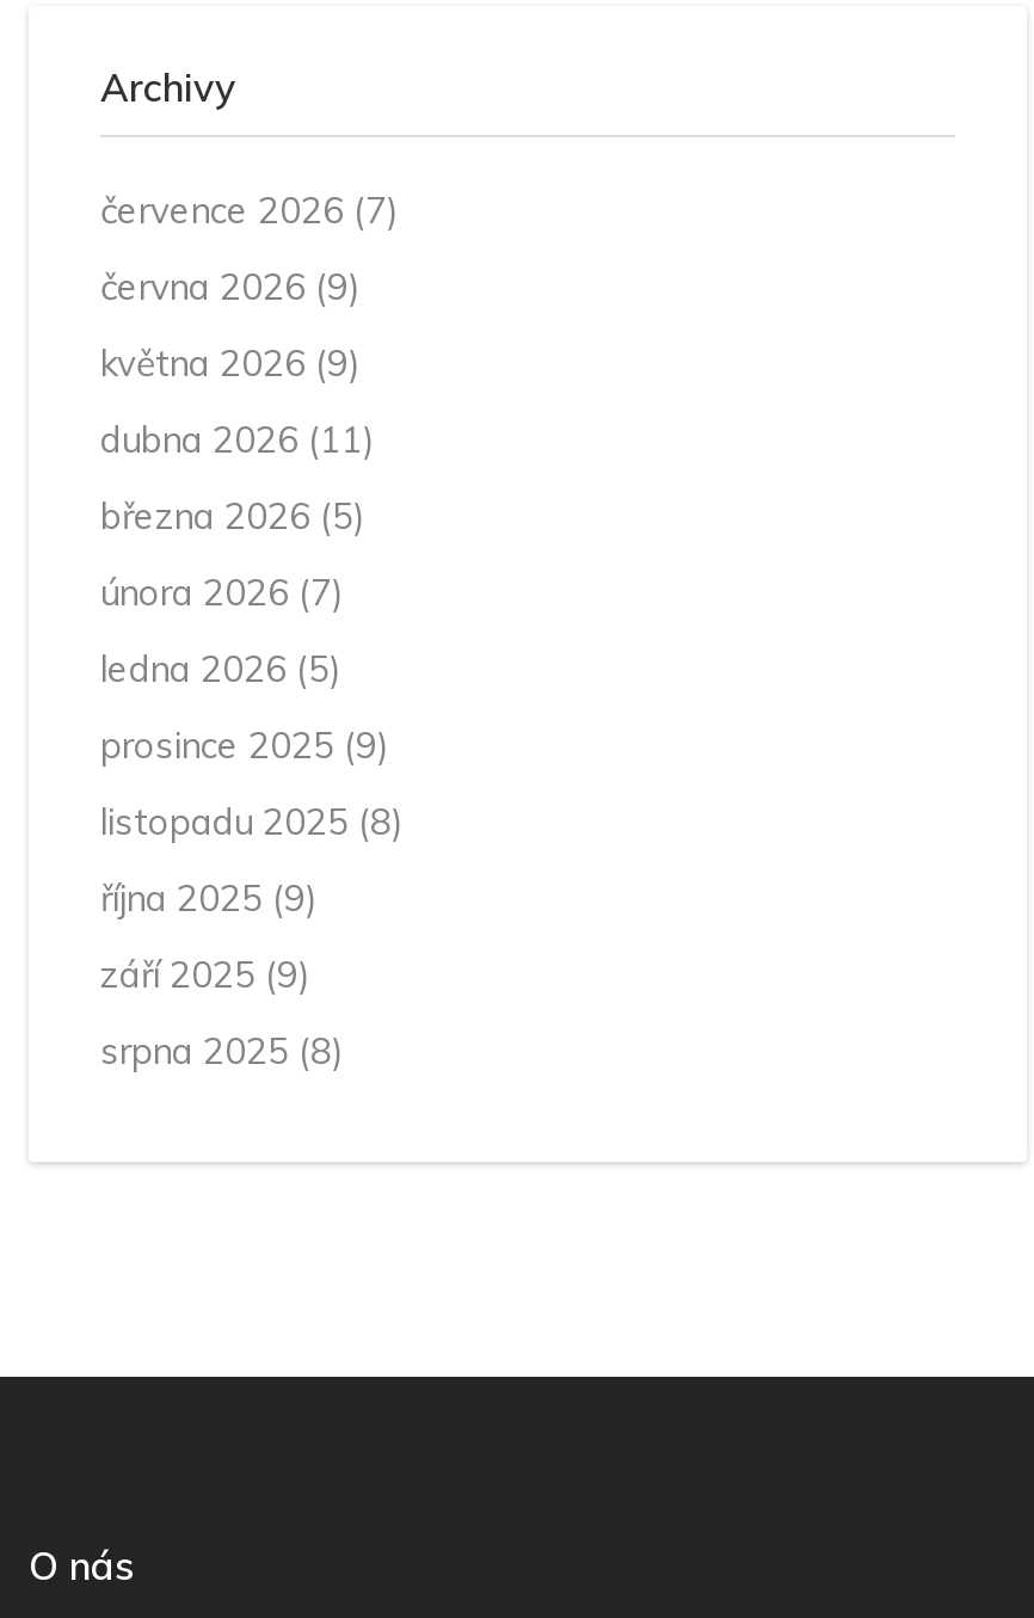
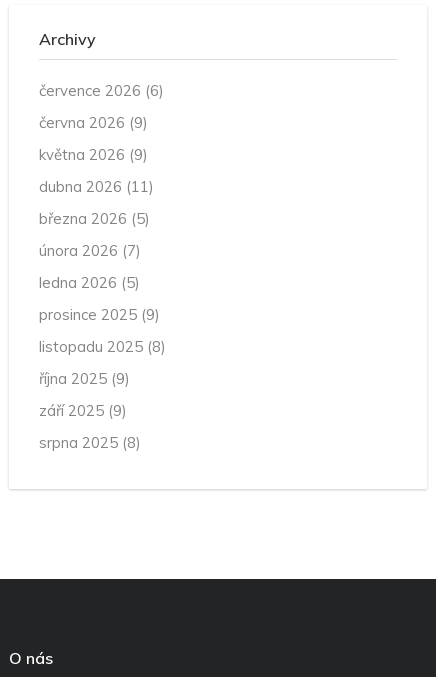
[100,188,399,233] července 2026 (7) -> [39,81,164,100] července 2026 (6)

